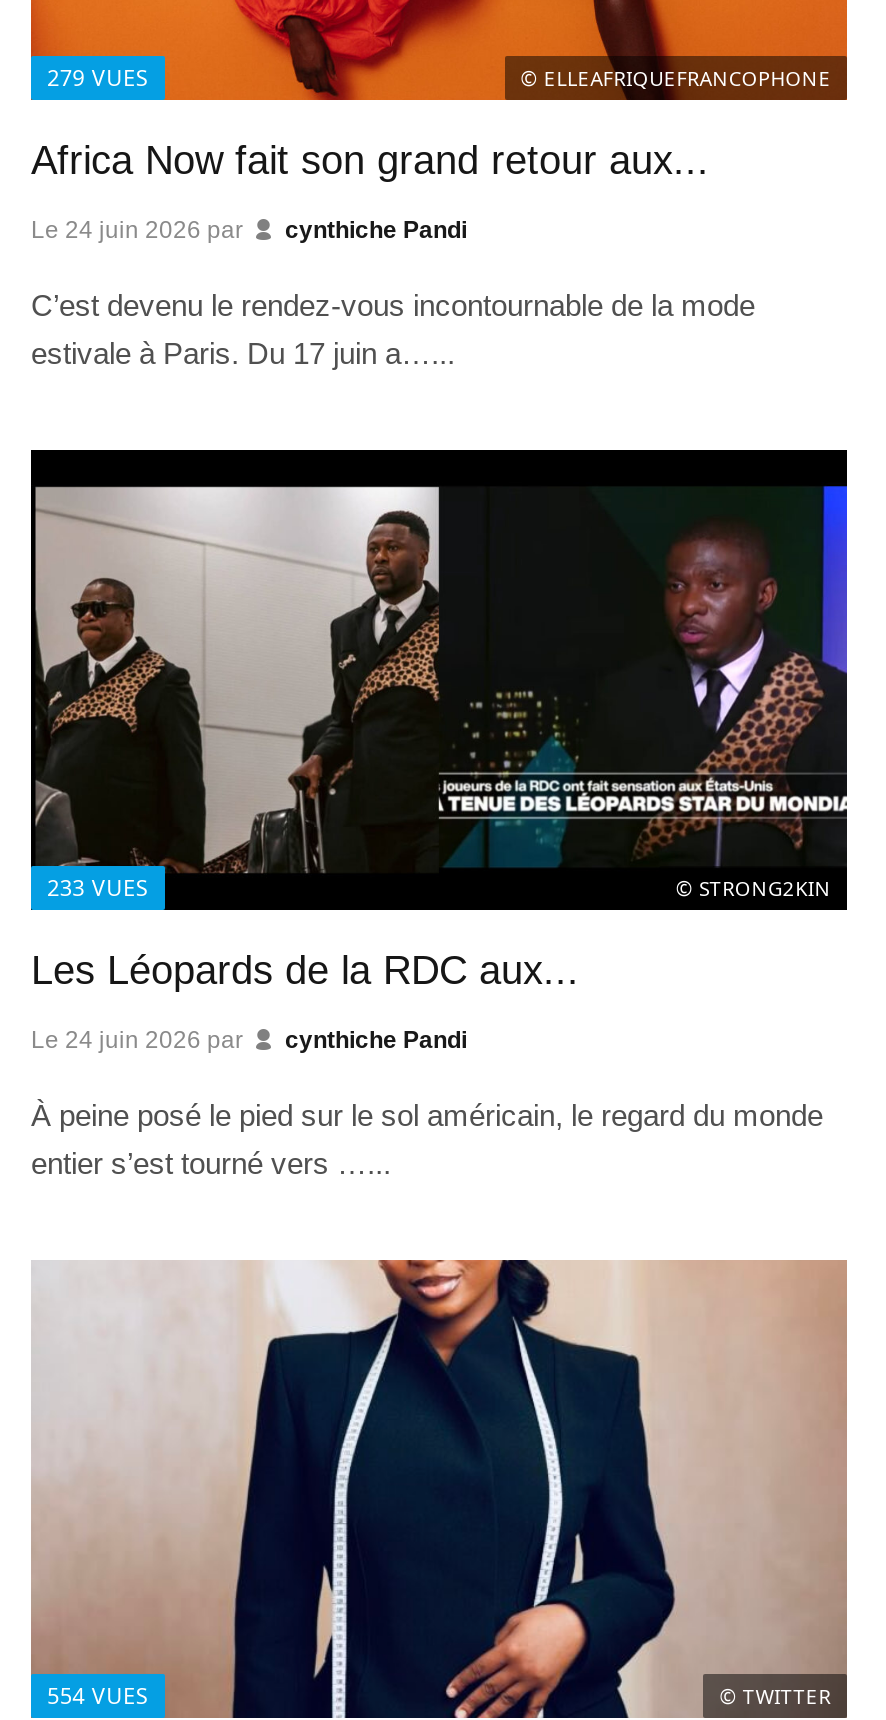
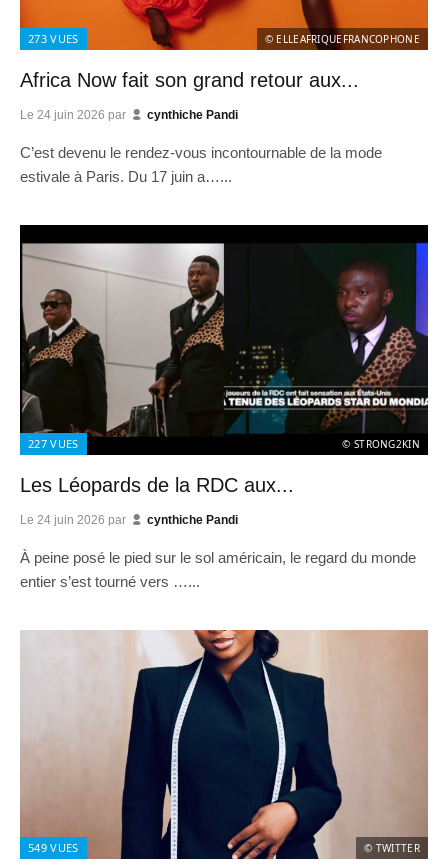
[47,62,148,92] 279 VUES -> [28,31,79,46] 273 VUES
[47,871,148,901] 233 VUES -> [28,435,79,450] 227 VUES
[47,1680,148,1710] 554 VUES -> [28,840,79,855] 549 VUES

